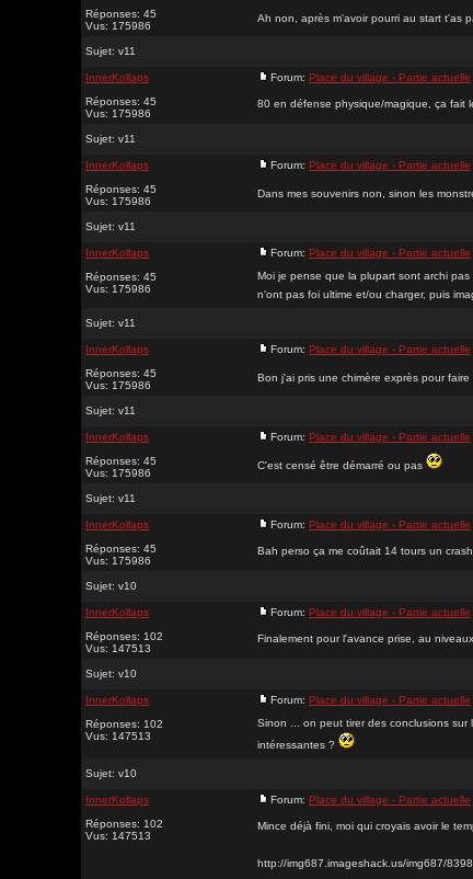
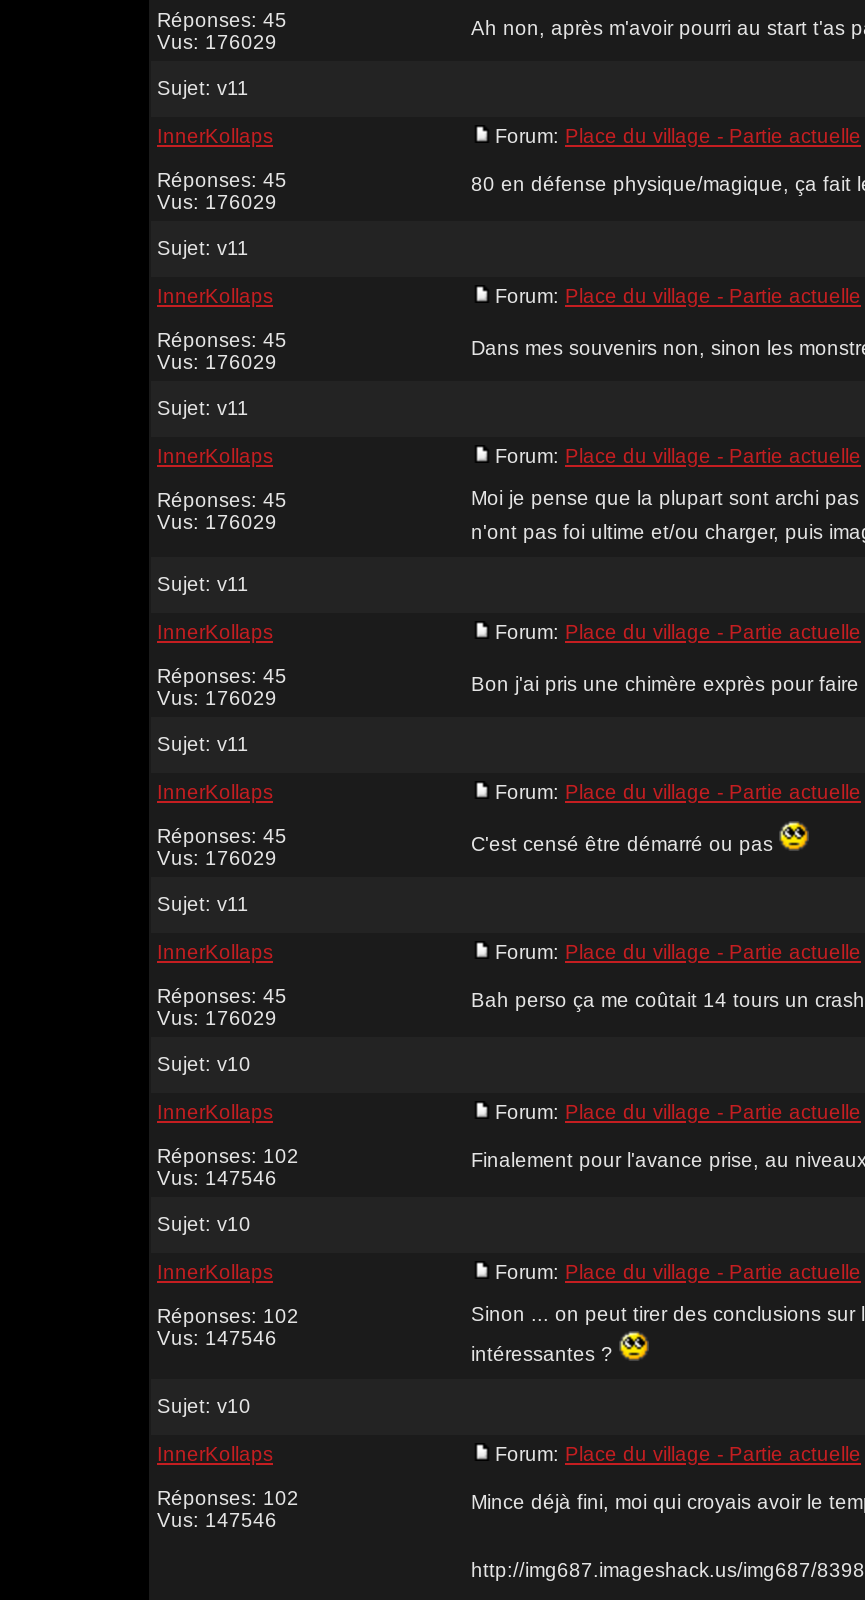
[85,20,151,32] Vus: 175986 -> [157,31,277,53] Vus: 176029
[85,107,151,119] Vus: 175986 -> [157,191,277,213] Vus: 176029
[85,195,151,207] Vus: 175986 -> [157,351,277,373] Vus: 176029
[85,283,151,295] Vus: 175986 -> [157,511,277,533] Vus: 176029
[85,379,151,391] Vus: 175986 -> [157,687,277,709] Vus: 176029
[85,467,151,479] Vus: 175986 -> [157,847,277,869] Vus: 176029
[85,555,151,567] Vus: 175986 -> [157,1007,277,1029] Vus: 176029
[85,642,151,654] Vus: 147513 -> [157,1167,277,1189] Vus: 147546
[85,730,151,742] Vus: 147513 -> [157,1327,277,1349] Vus: 147546
[85,830,151,842] Vus: 147513 -> [157,1509,277,1531] Vus: 147546

